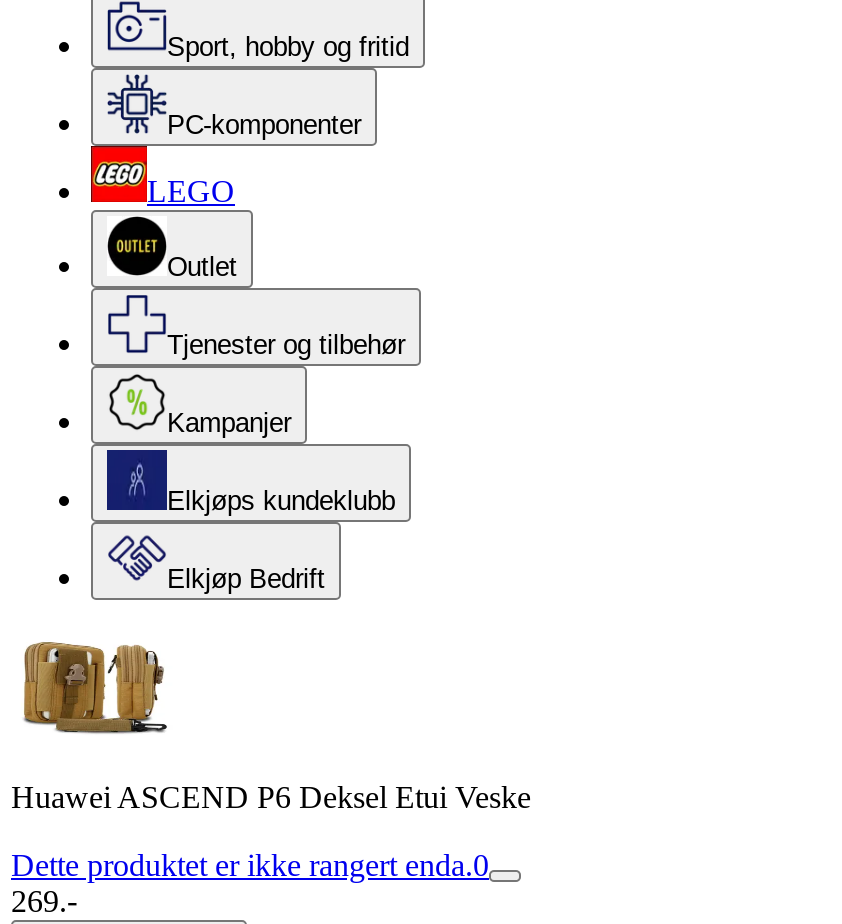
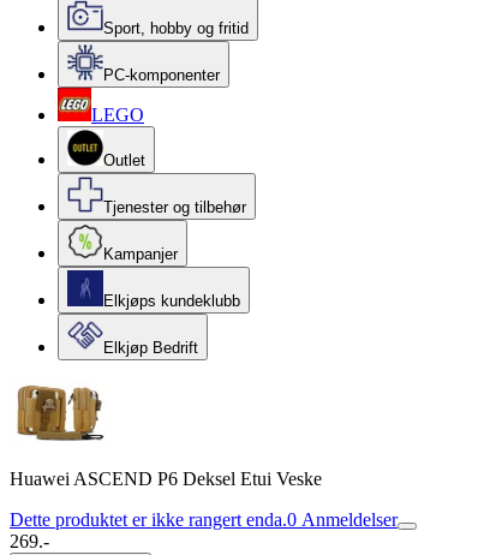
[11,848,489,882] Dette produktet er ikke rangert enda.0 -> [10,509,398,530] Dette produktet er ikke rangert enda.0 Anmeldelser

